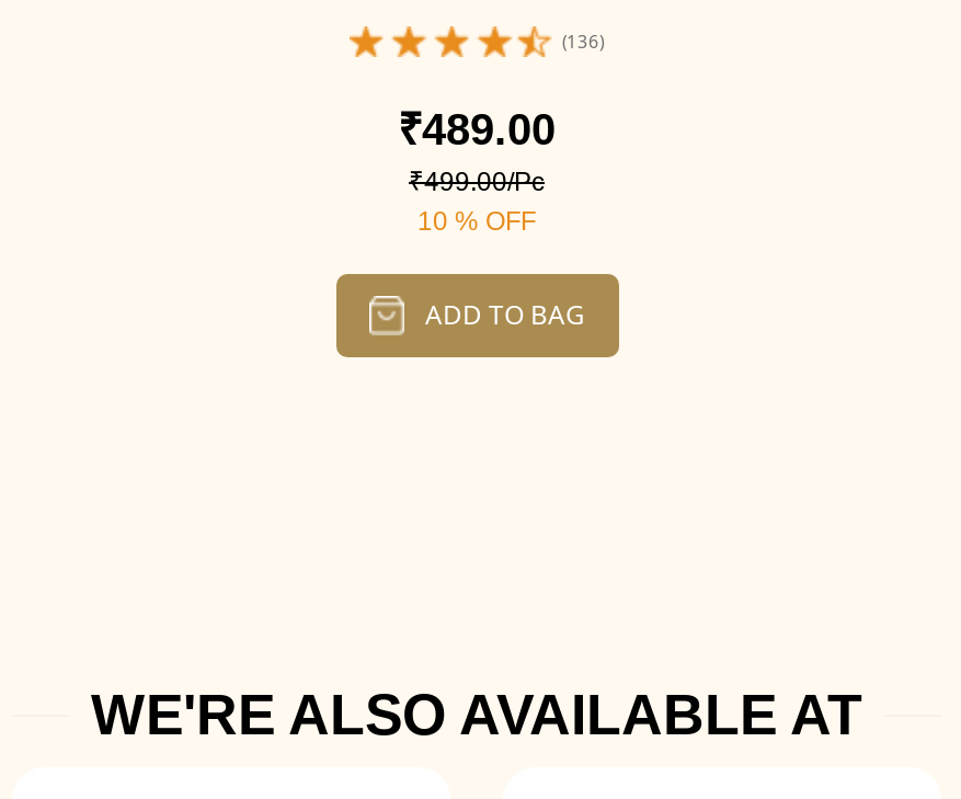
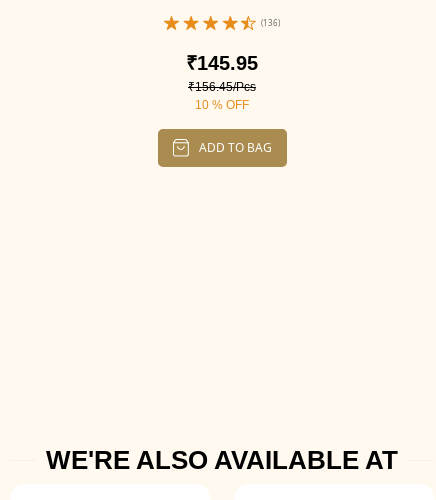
[398,105,556,197] ₹489.00 | ₹499.00/Pc -> [186,52,258,94] ₹145.95 | ₹156.45/Pcs

